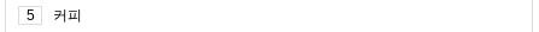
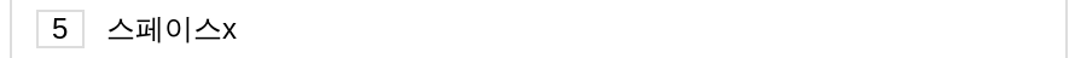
[53,7,82,24] 커피 -> [106,12,237,46] 스페이스x

